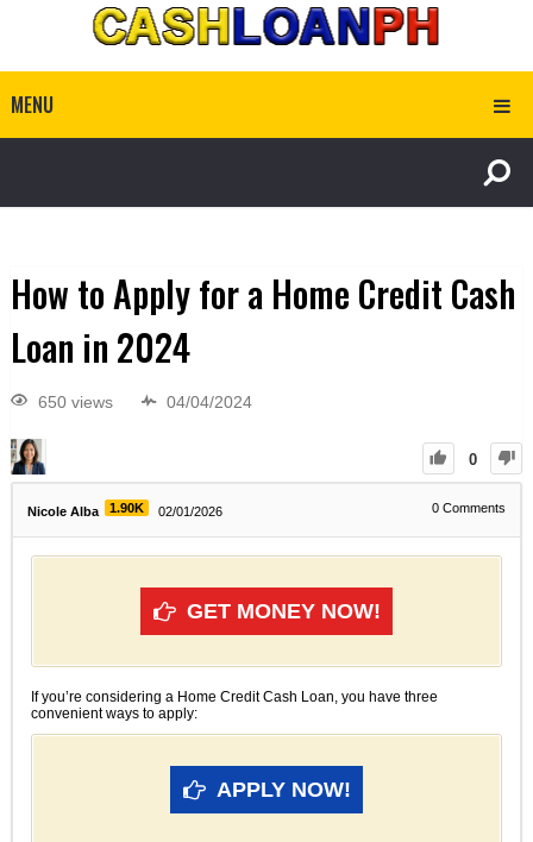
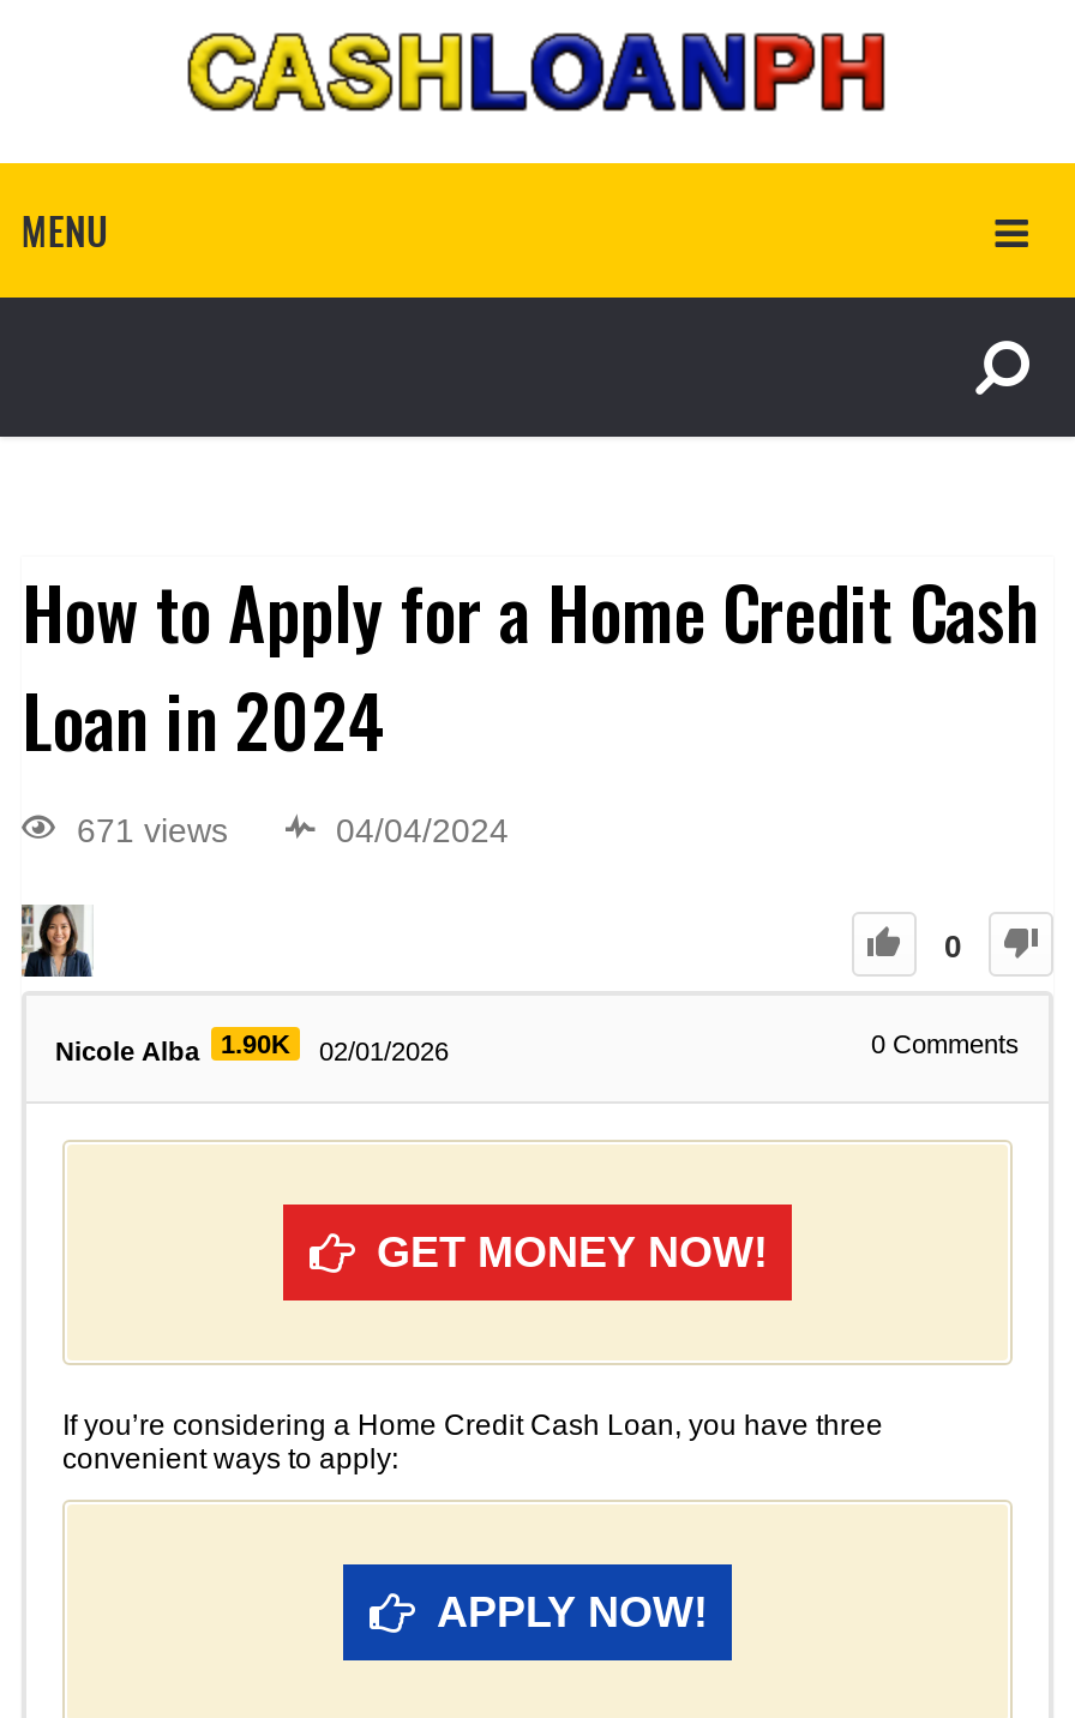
[38,393,113,412] 650 views -> [77,812,228,850] 671 views

